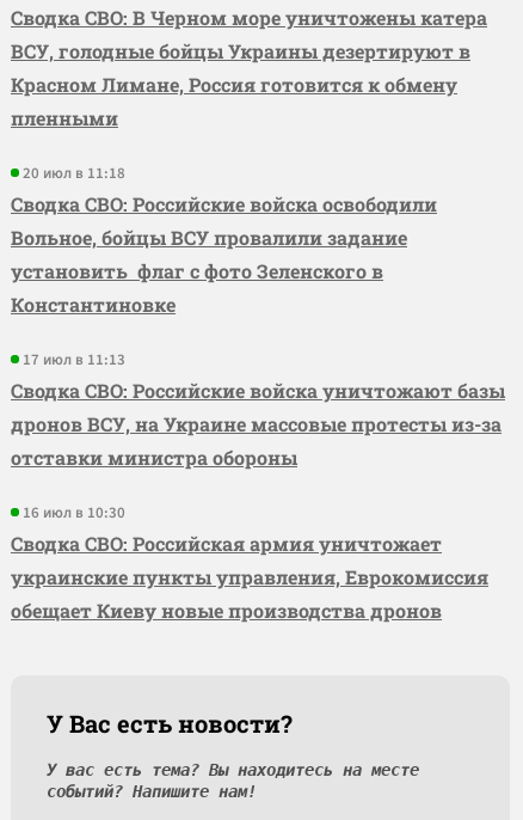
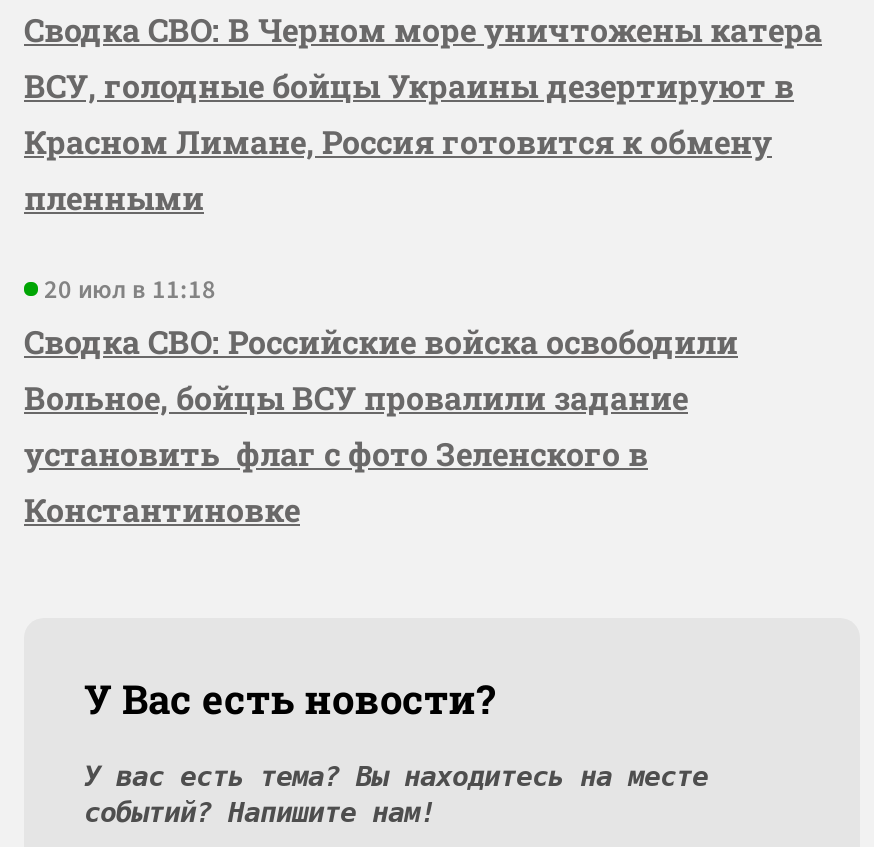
[11,349,505,623] 17 июл в 11:13 | Сводка СВО: Российские войска уничтожают базы | дронов ВСУ, на Украине массовые протесты из-за | отставки министра обороны | 16 июл в 10:30 | Сводка СВО: Российская армия уничтожает | украинские пункты управления, Еврокомиссия | обещает Киеву новые производства дронов -> none

